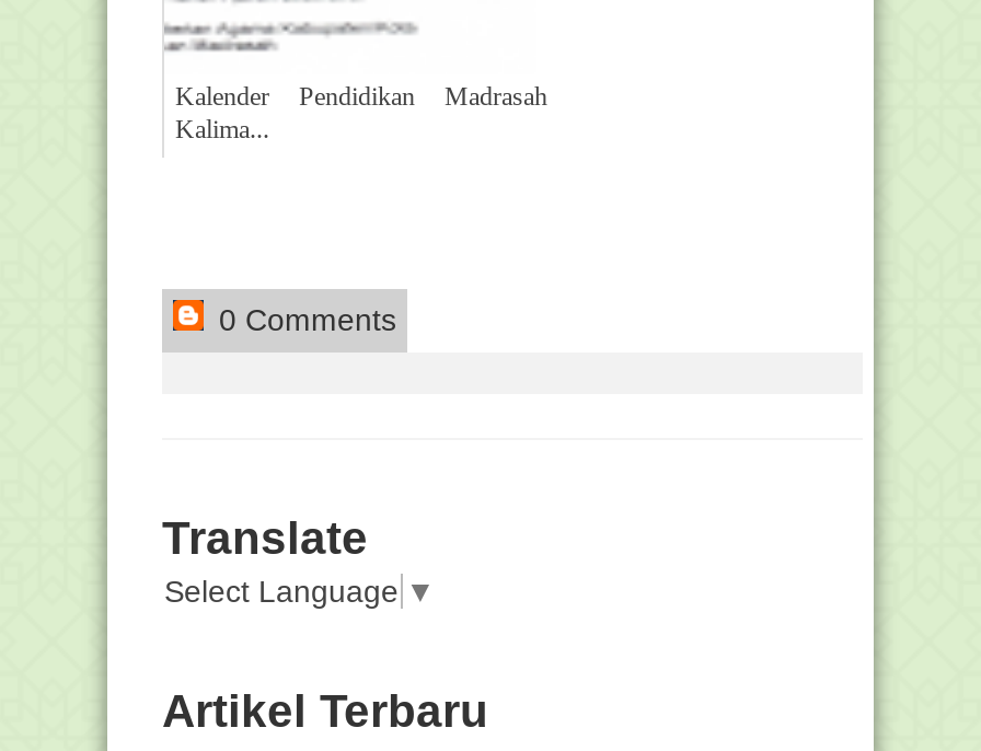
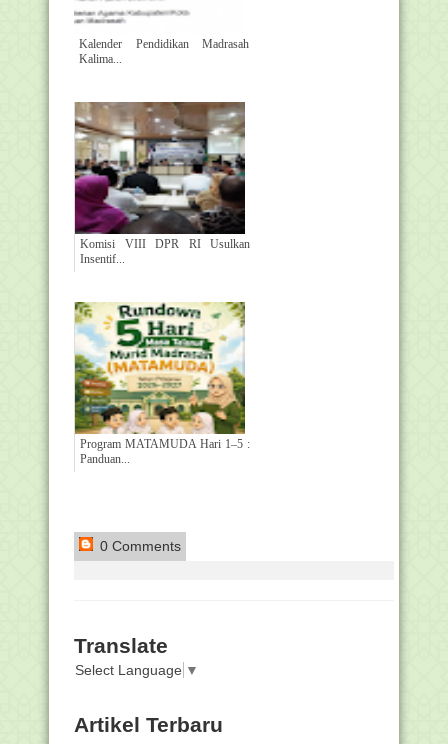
none -> [74,101,250,266] [image] | Komisi VIII DPR RI Usulkan | Insentif...
none -> [74,301,250,466] [image] | Program MATAMUDA Hari 1–5 : | Panduan...

